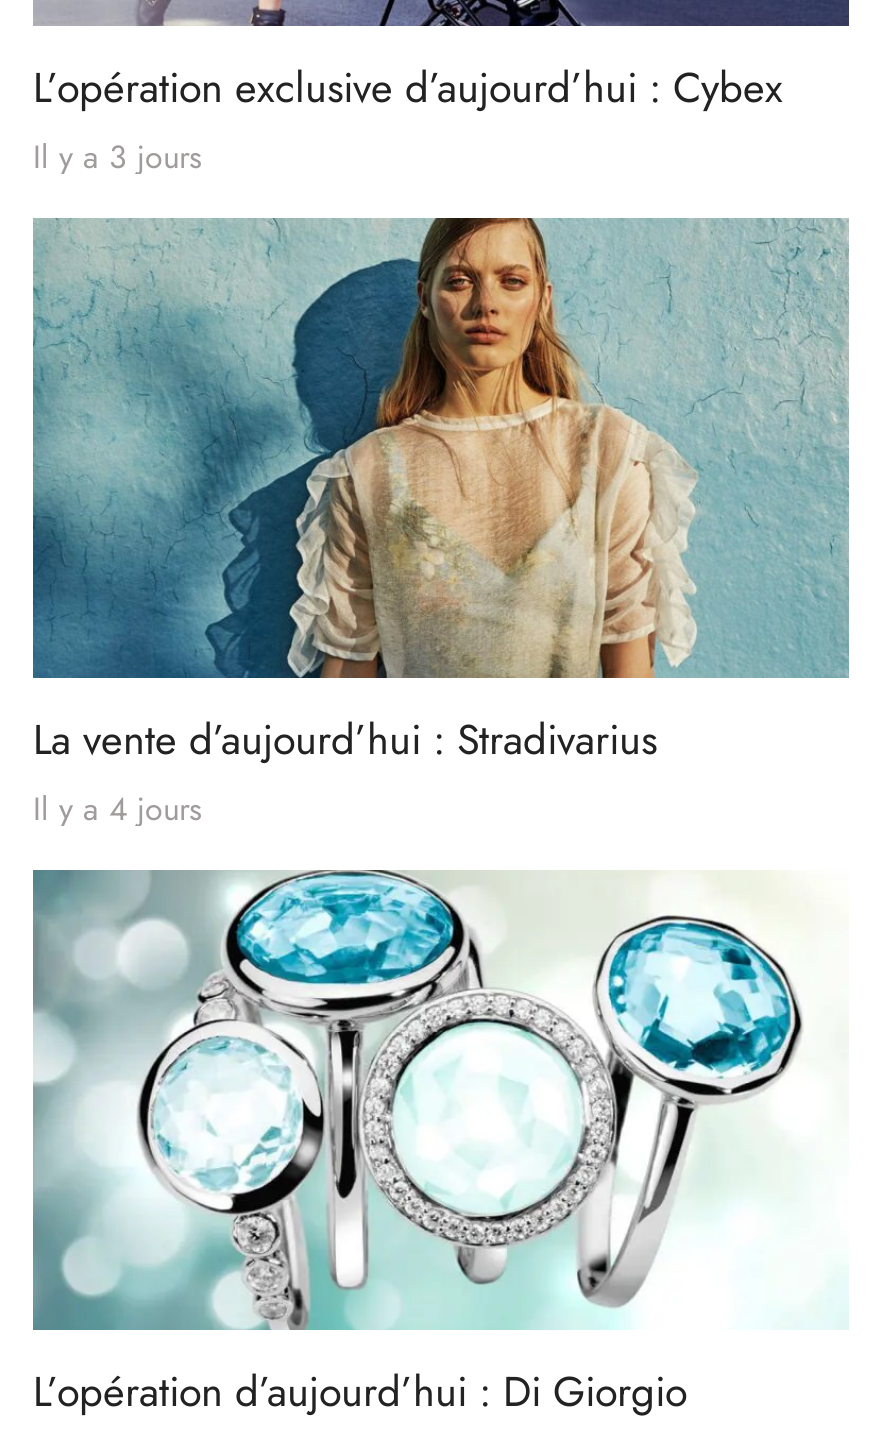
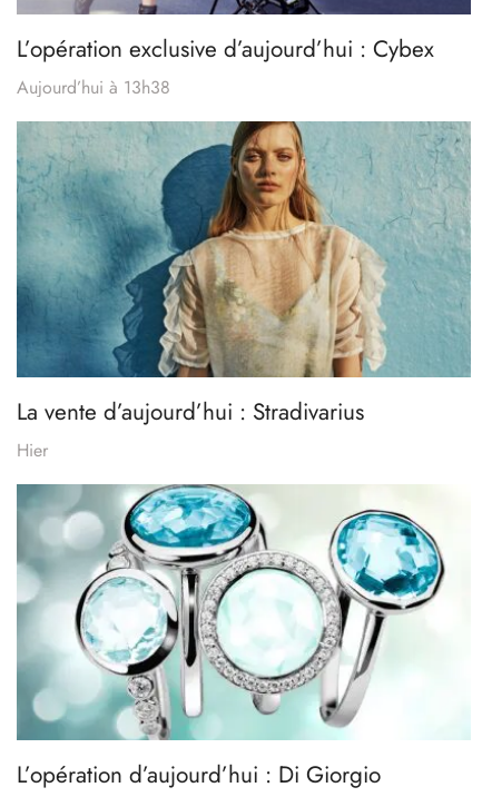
[33,134,201,180] Il y a 3 jours -> [17,74,170,100] Aujourd’hui à 13h38
[33,786,201,832] Il y a 4 jours -> [17,437,48,463] Hier

